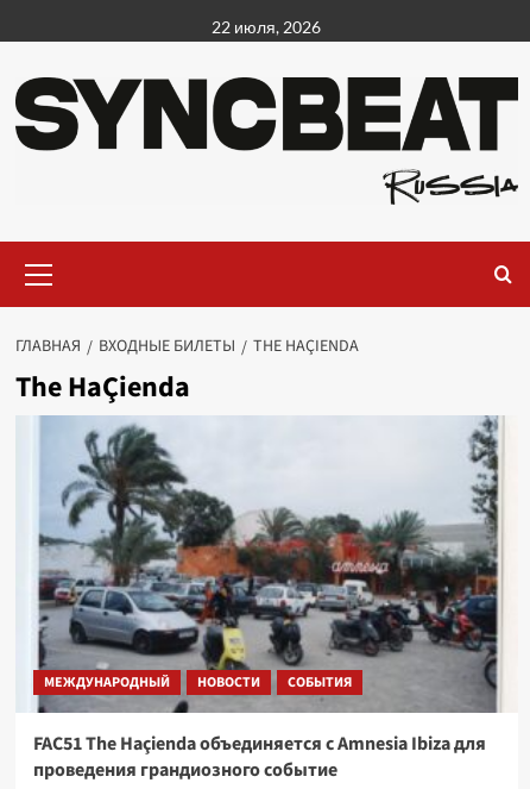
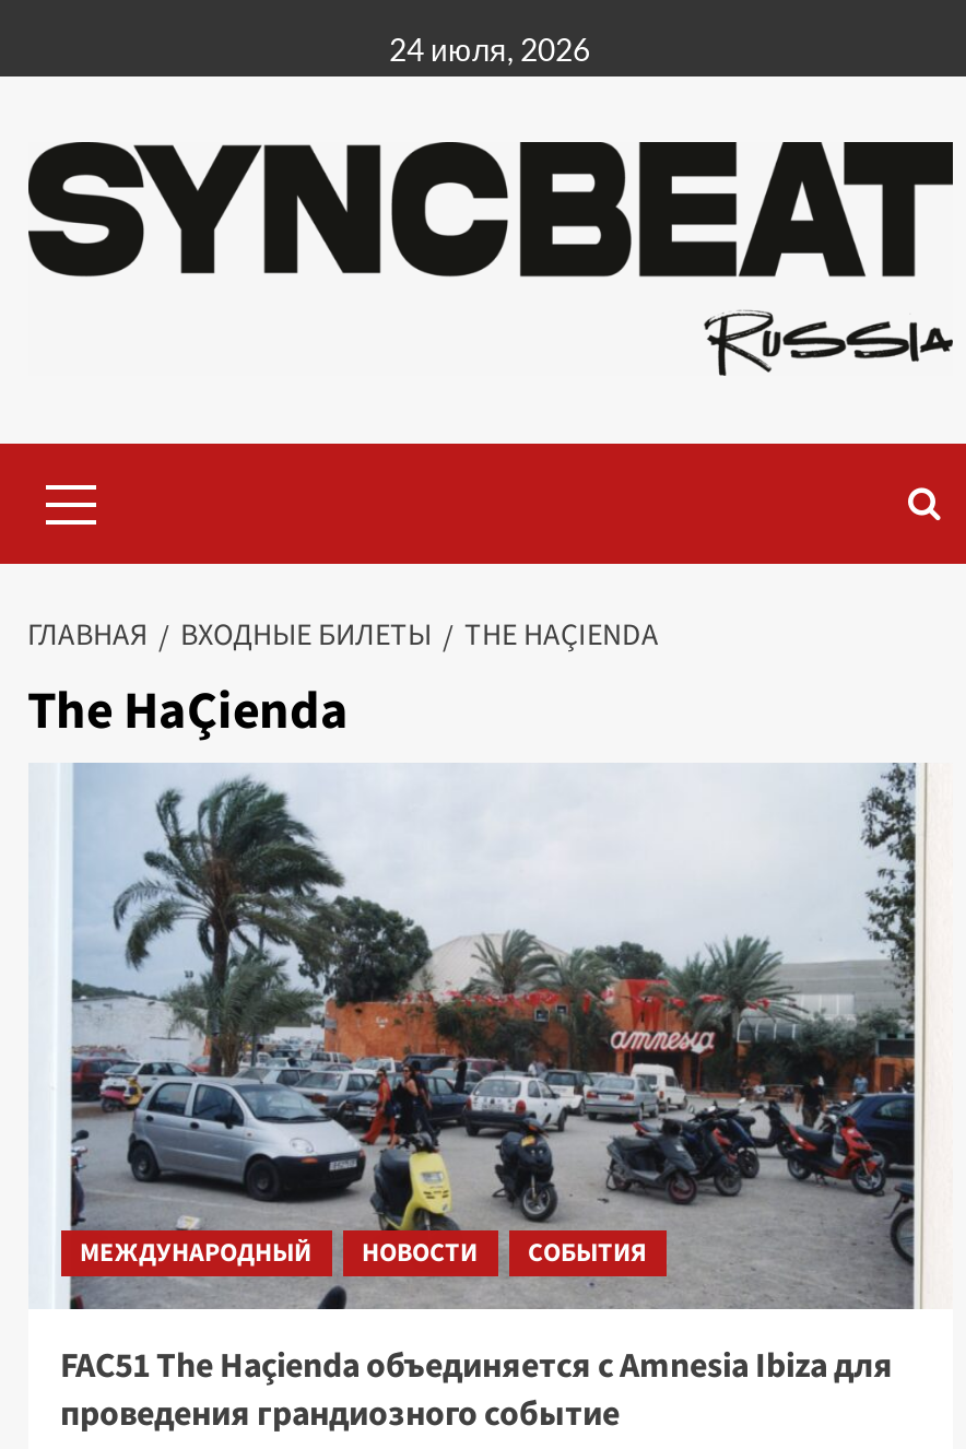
[212,17,321,37] 22 июля, 2026 -> [389,31,590,68] 24 июля, 2026

